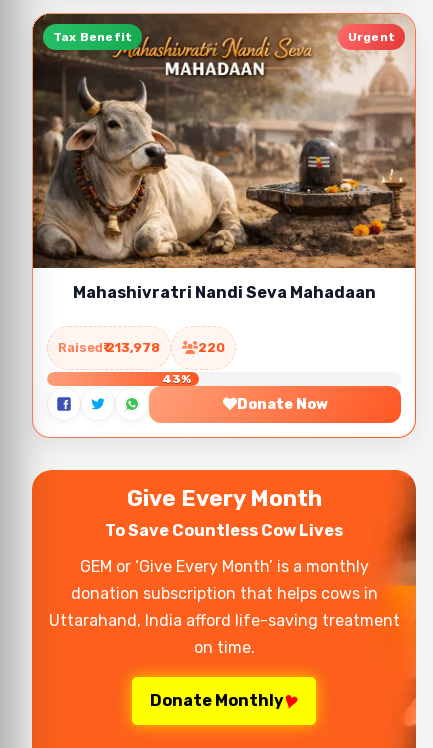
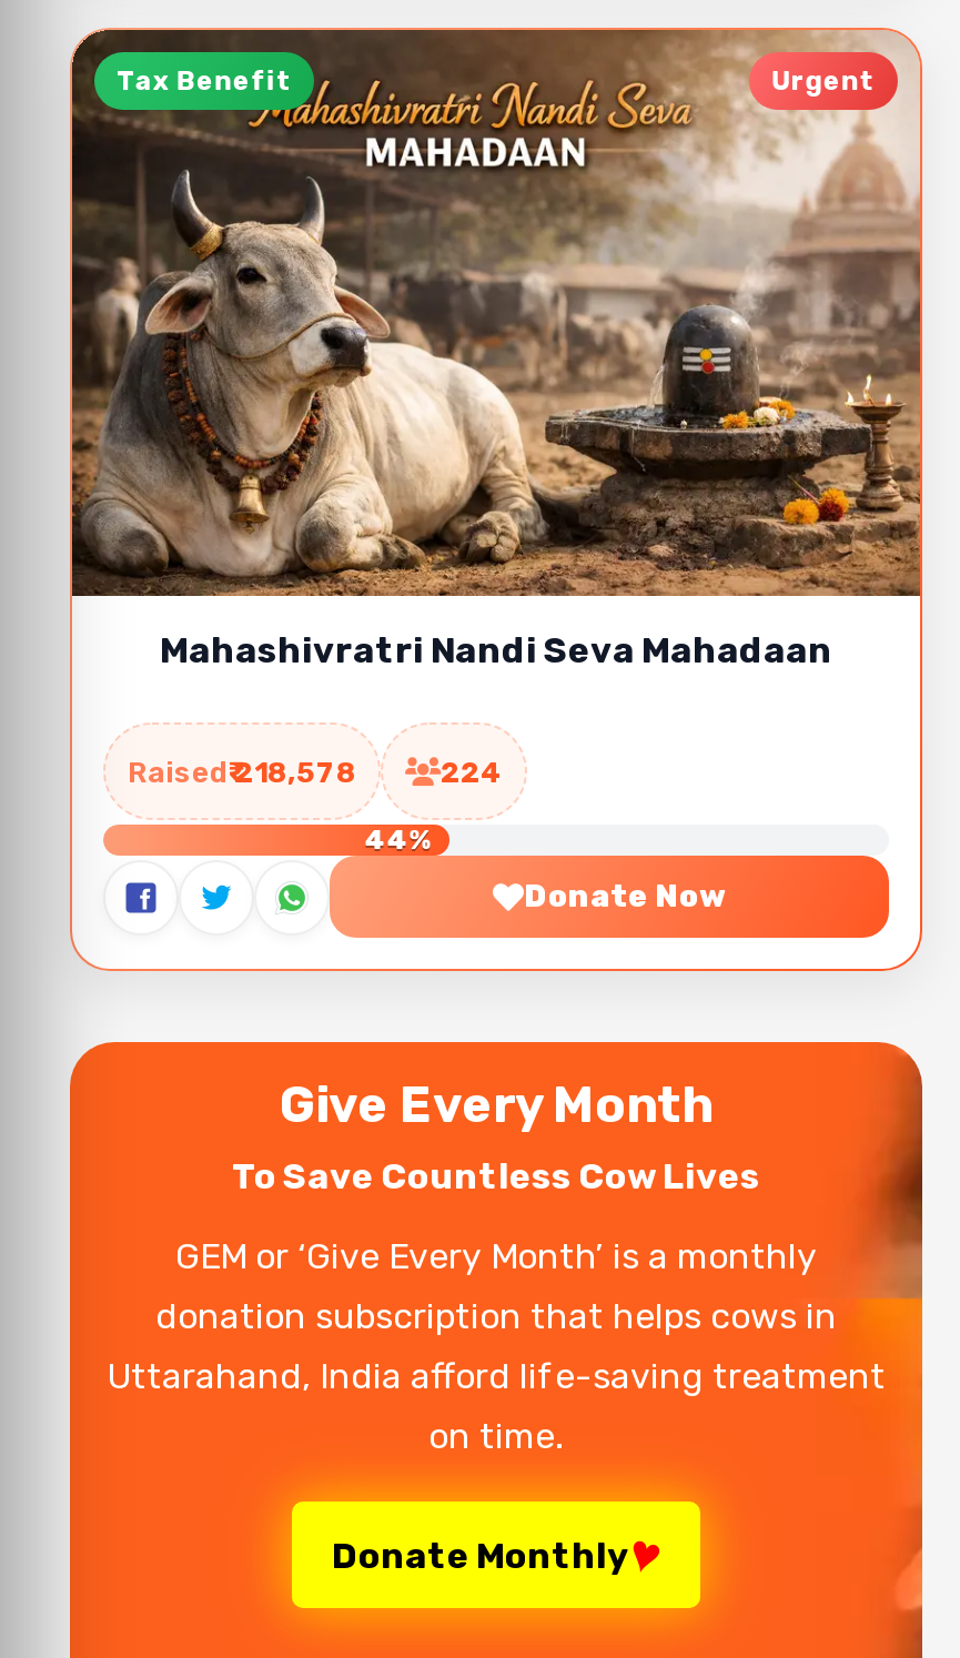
[58,340,160,355] Raised₹ 213,978 -> [128,755,356,788] Raised₹ 218,578
[198,340,225,355] 220 -> [441,755,503,788] 224
[162,372,191,386] 43% -> [365,825,431,856] 44%

